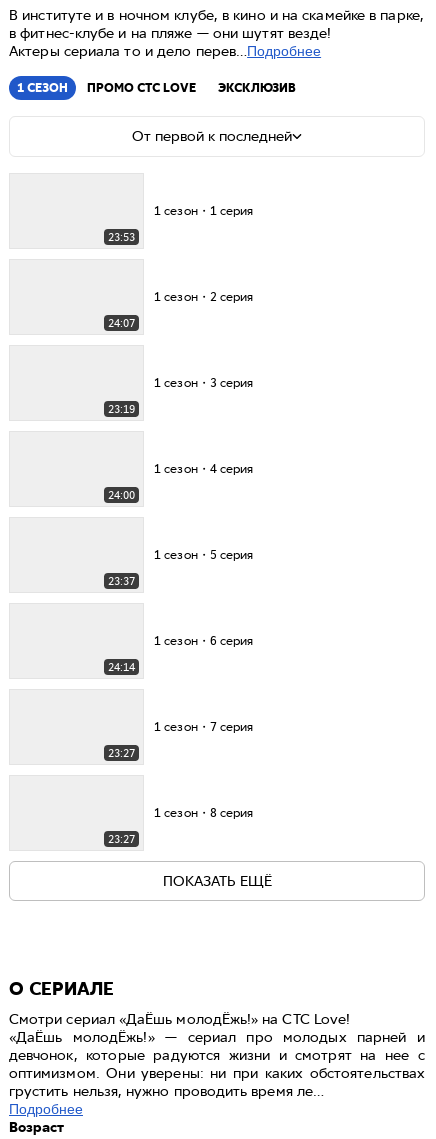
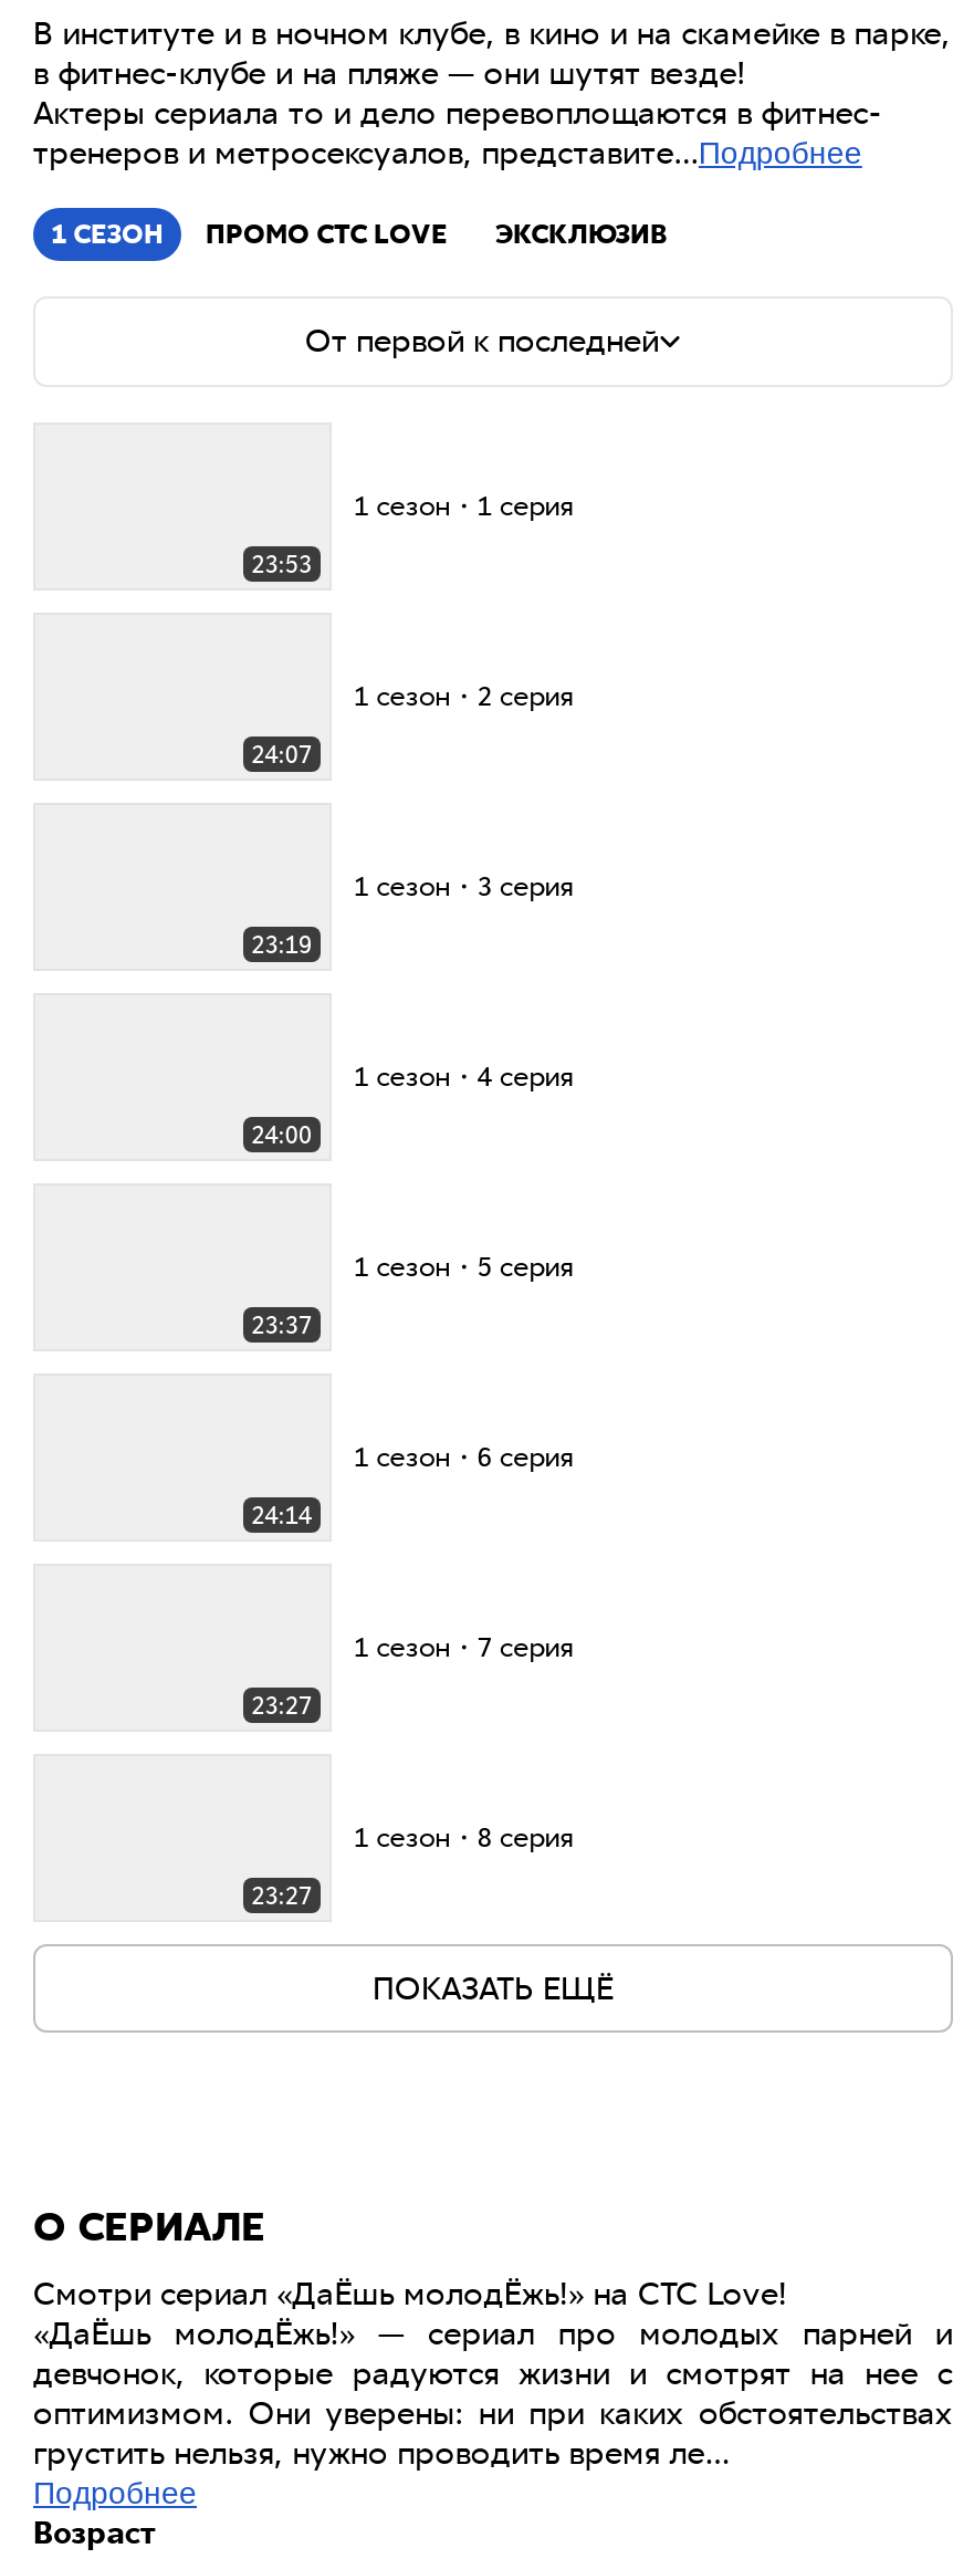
[9,42,321,60] Актеры сериала то и дело перев…Подробнее -> [33,93,882,173] Актеры сериала то и дело перевоплощаются в фитнес- | тренеров и метросексуалов, представите…Подробнее

